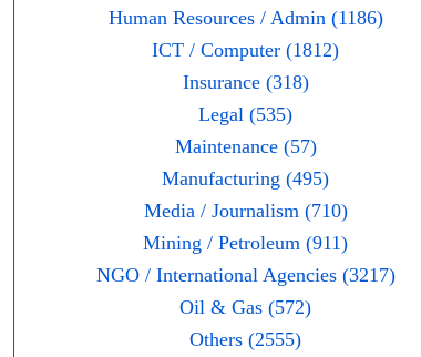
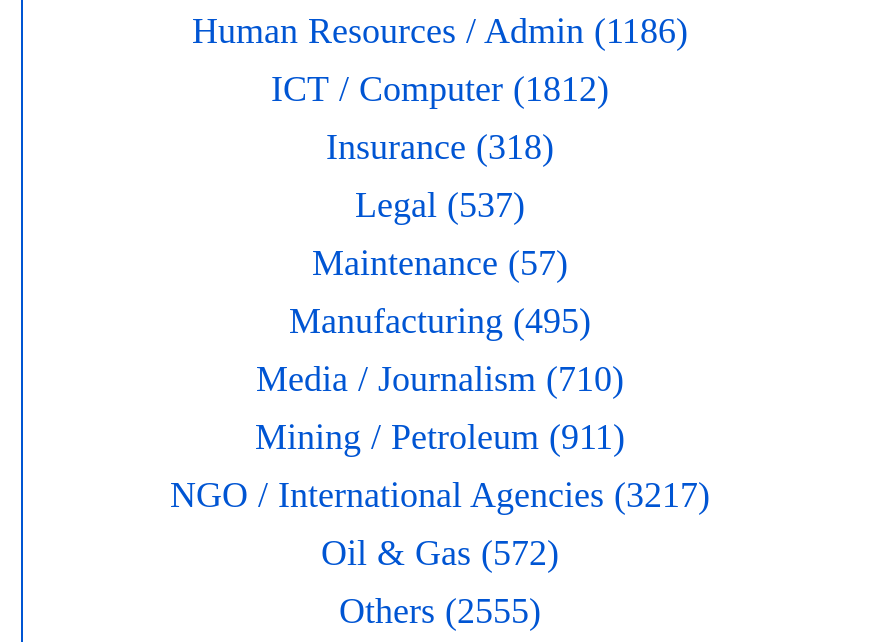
[198,103,292,125] Legal (535) -> [355,184,525,224] Legal (537)

